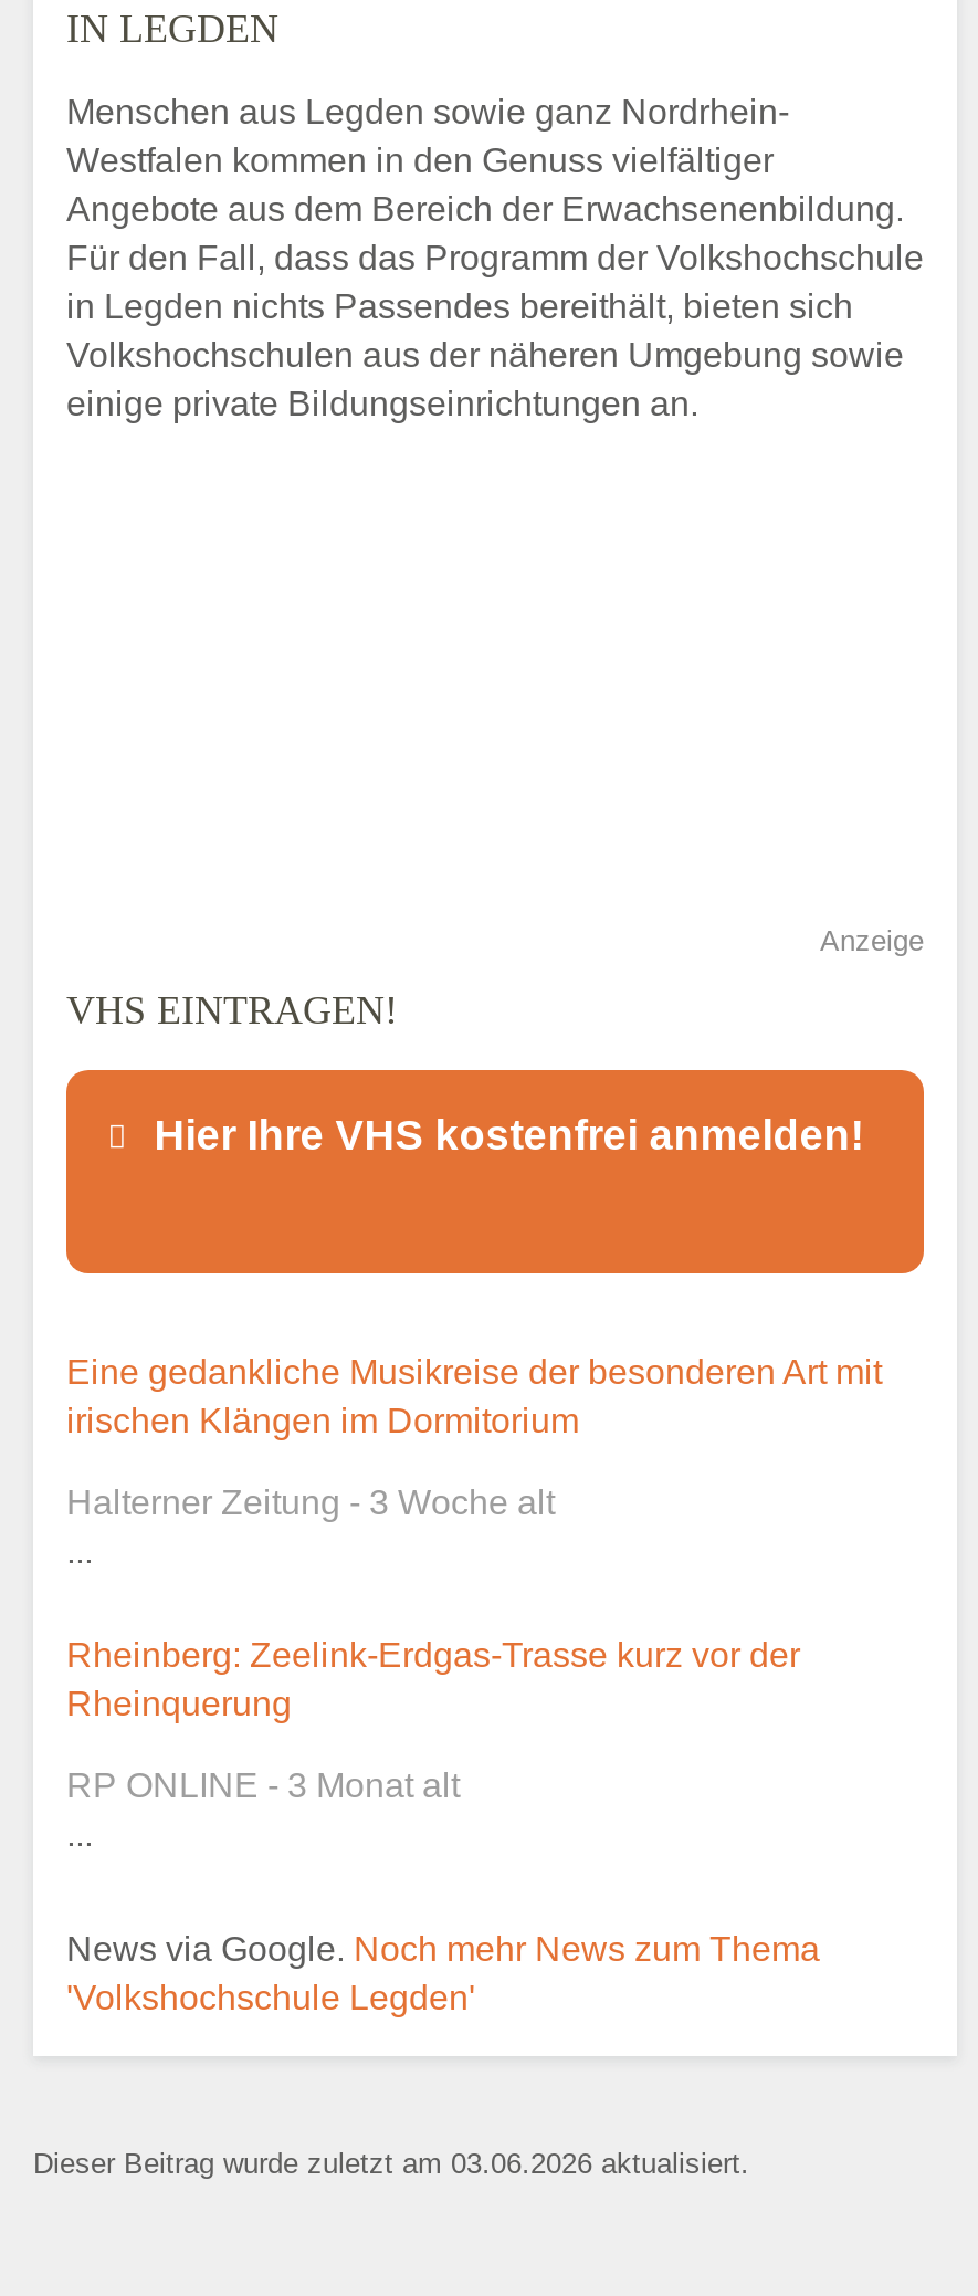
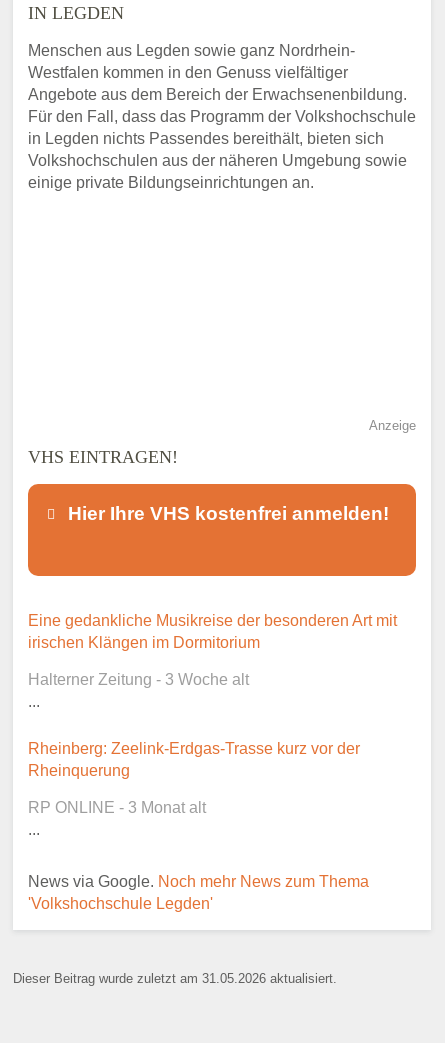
[33,2146,749,2179] Dieser Beitrag wurde zuletzt am 03.06.2026 aktualisiert. -> [13,971,337,986] Dieser Beitrag wurde zuletzt am 31.05.2026 aktualisiert.

